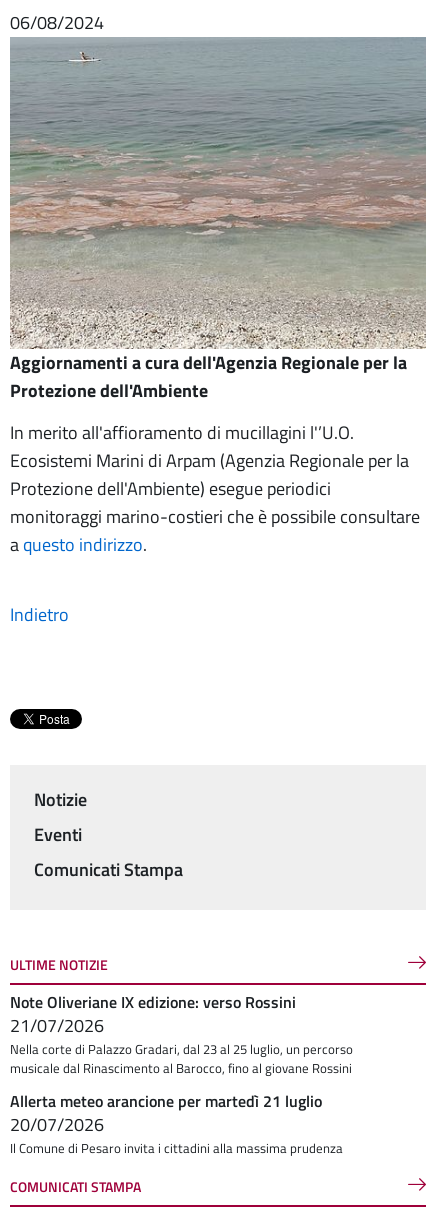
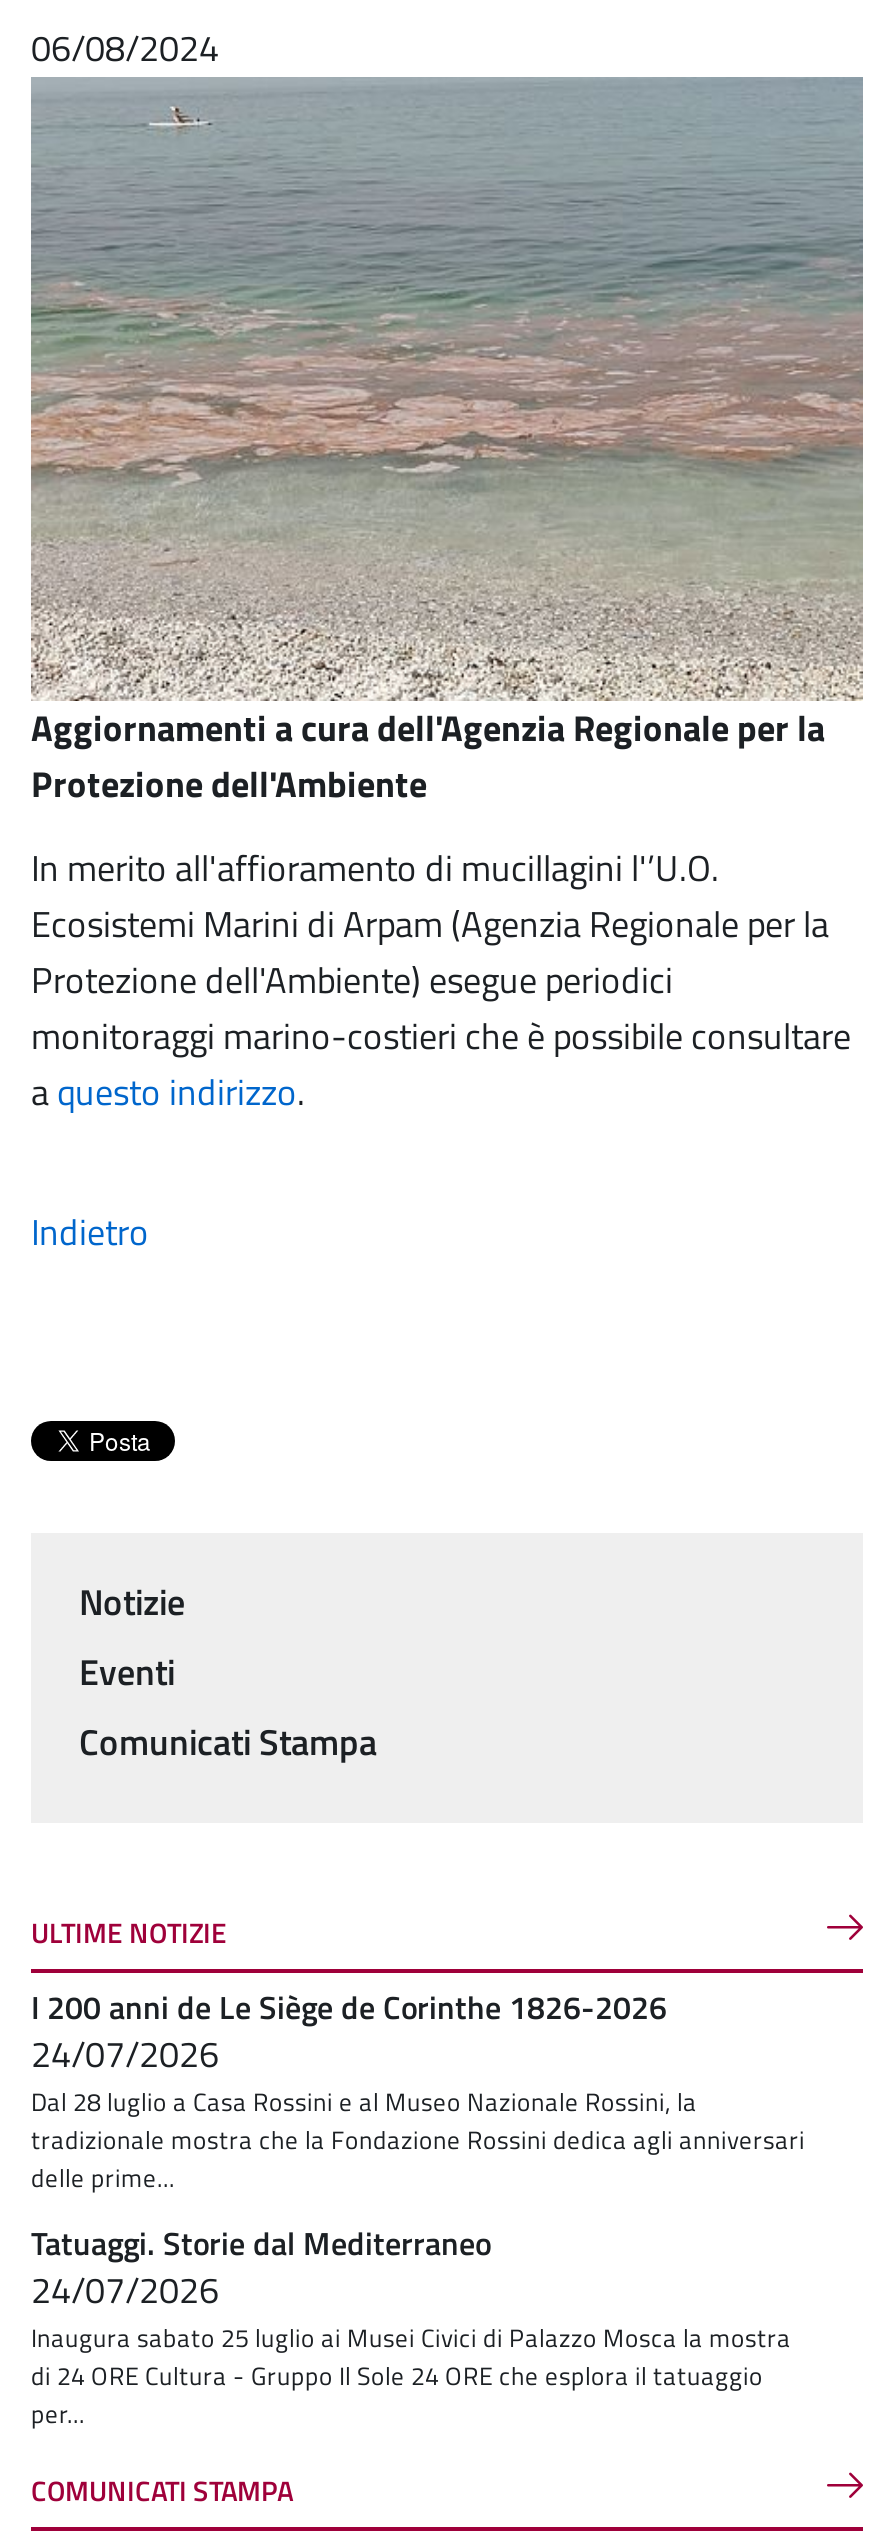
[10,990,353,1078] Note Oliveriane IX edizione: verso Rossini | 21/07/2026 | Nella corte di Palazzo Gradari, dal 23 al 25 luglio, un percorso | musicale dal Rinascimento al Barocco, fino al giovane Rossini -> [31,1984,805,2198] I 200 anni de Le Siège de Corinthe 1826-2026 | 24/07/2026 | Dal 28 luglio a Casa Rossini e al Museo Nazionale Rossini, la | tradizionale mostra che la Fondazione Rossini dedica agli anniversari | delle prime...
[10,1089,343,1158] Allerta meteo arancione per martedì 21 luglio | 20/07/2026 | Il Comune di Pesaro invita i cittadini alla massima prudenza -> [31,2220,791,2434] Tatuaggi. Storie dal Mediterraneo | 24/07/2026 | Inaugura sabato 25 luglio ai Musei Civici di Palazzo Mosca la mostra | di 24 ORE Cultura - Gruppo Il Sole 24 ORE che esplora il tatuaggio | per...

